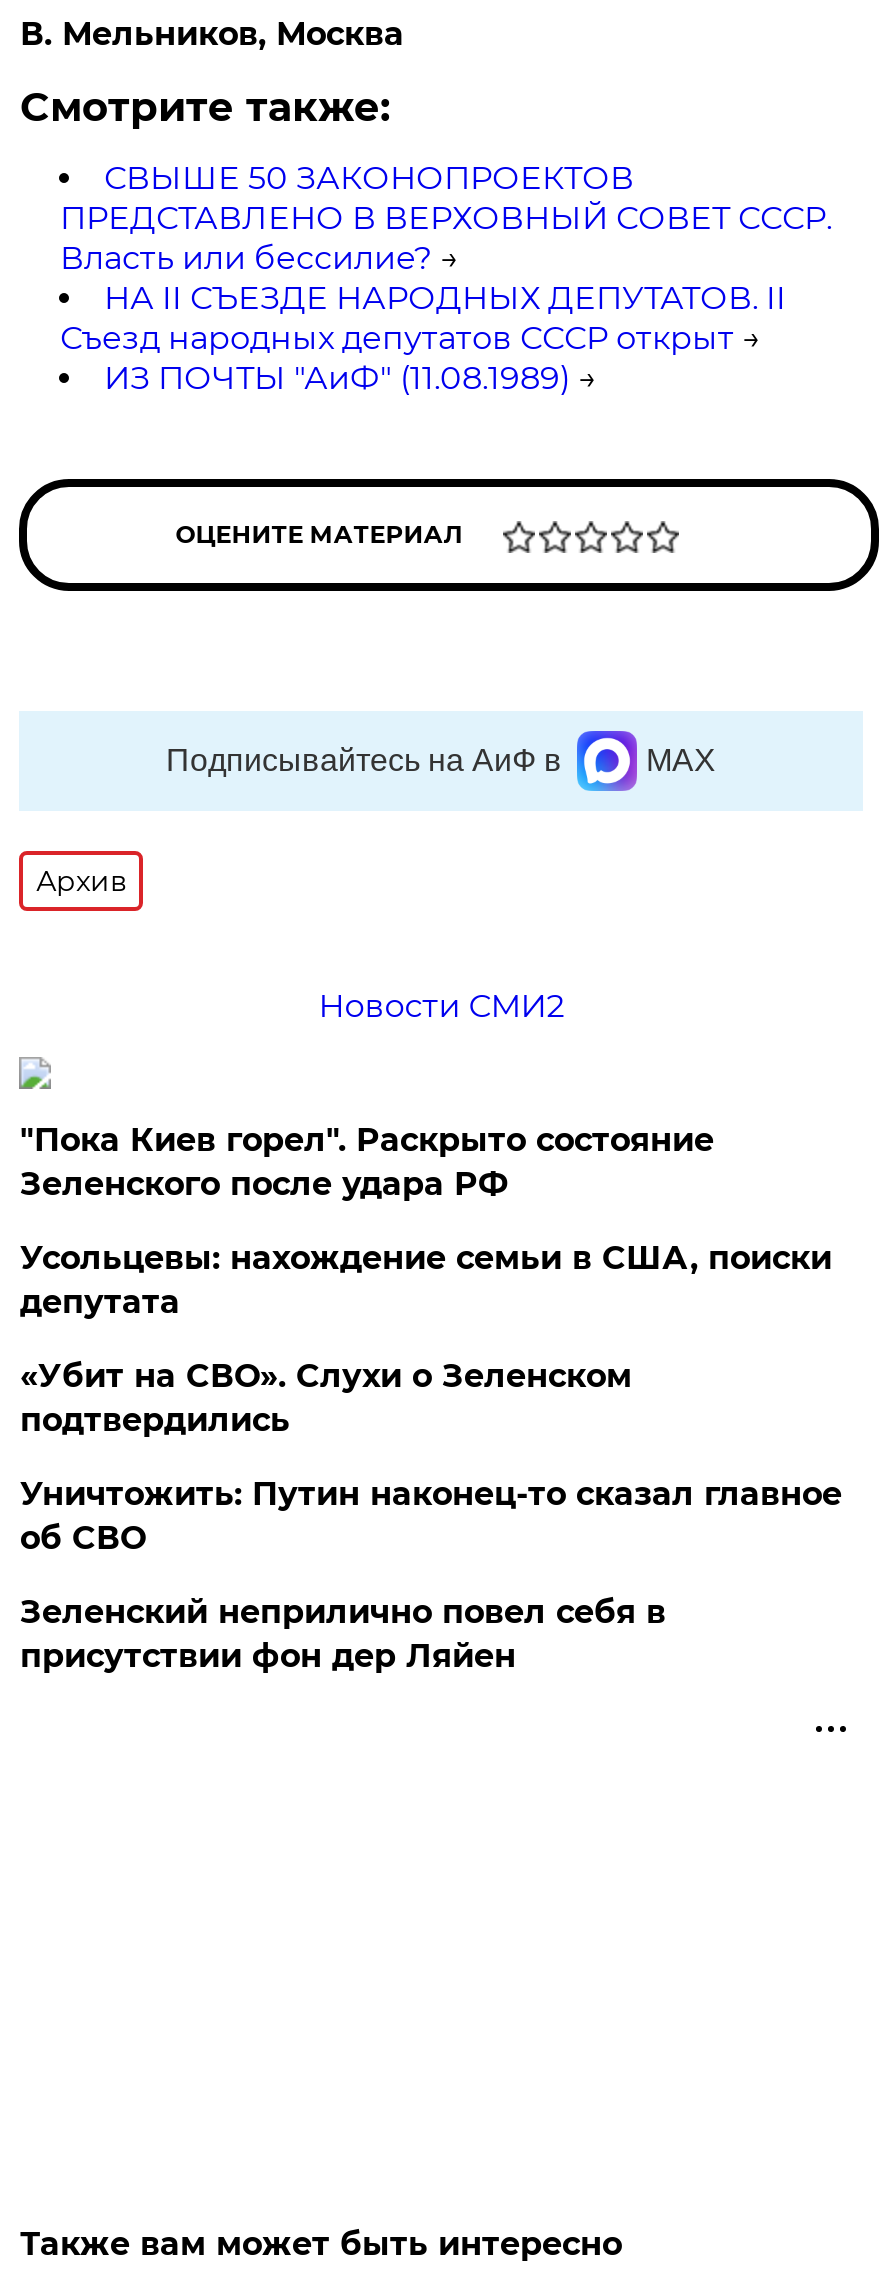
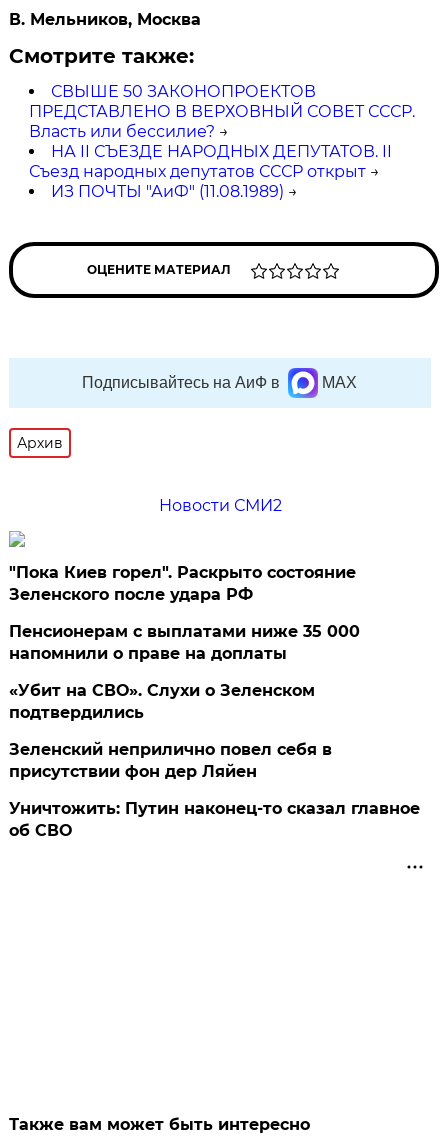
[20,1239,832,1321] Усольцевы: нахождение семьи в США, поиски | депутата -> [9,622,360,663] Пенсионерам с выплатами ниже 35 000 | напомнили о праве на доплаты
moved [20,1475,842,1557] -> [9,799,420,840]: Уничтожить: Путин наконец-то сказал главное | об СВО
moved [20,1593,666,1675] -> [9,740,332,781]: Зеленский неприлично повел cебя в | присутствии фон дер Ляйен

